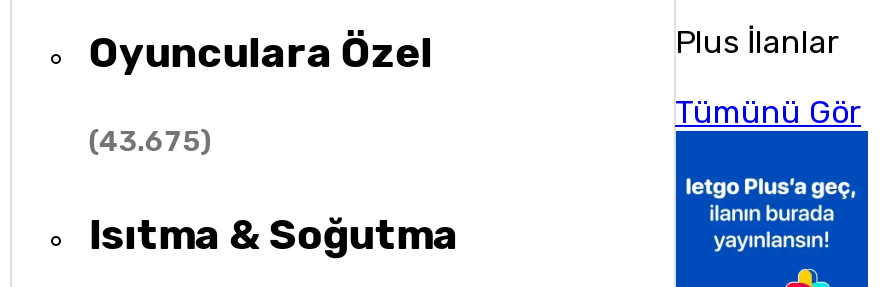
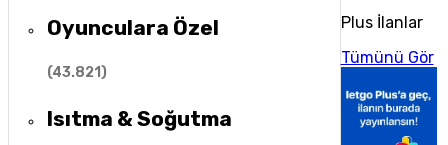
[89,126,213,160] (43.675) -> [47,64,107,81] (43.821)

